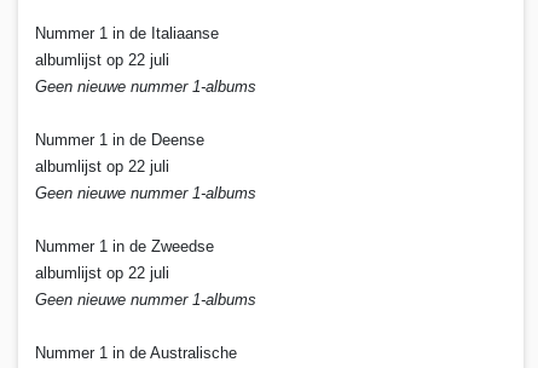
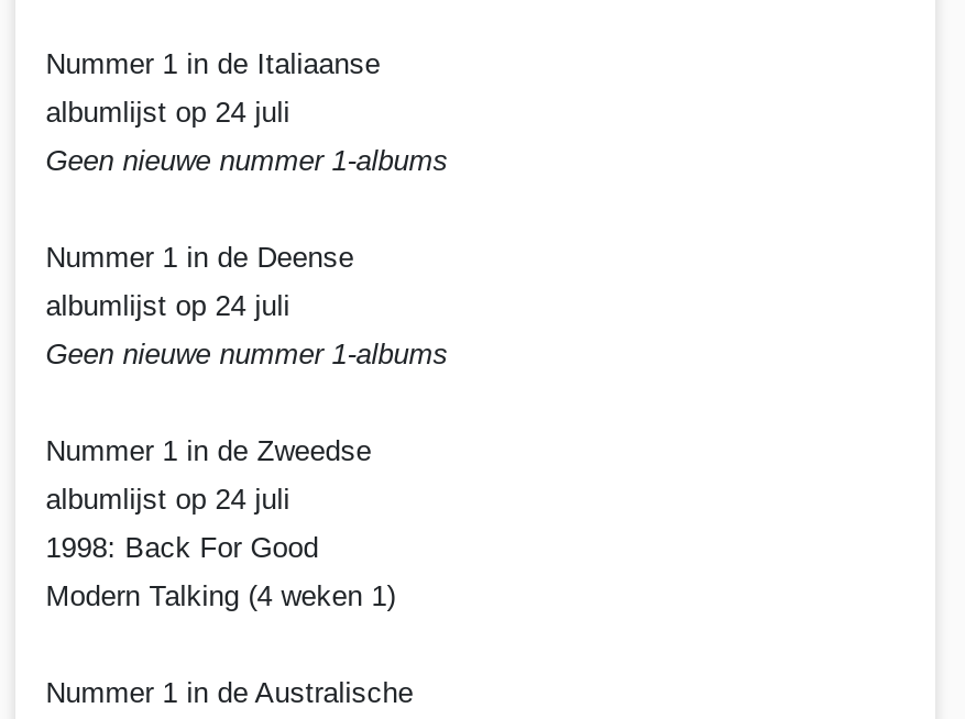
[35,51,169,69] albumlijst op 22 juli -> [46,95,290,128] albumlijst op 24 juli
[35,157,169,176] albumlijst op 22 juli -> [46,288,290,321] albumlijst op 24 juli
[35,264,256,309] albumlijst op 22 juli | Geen nieuwe nummer 1-albums -> [46,482,396,611] albumlijst op 24 juli | 1998: Back For Good | Modern Talking (4 weken 1)

